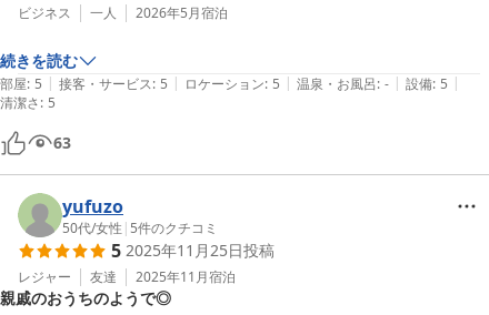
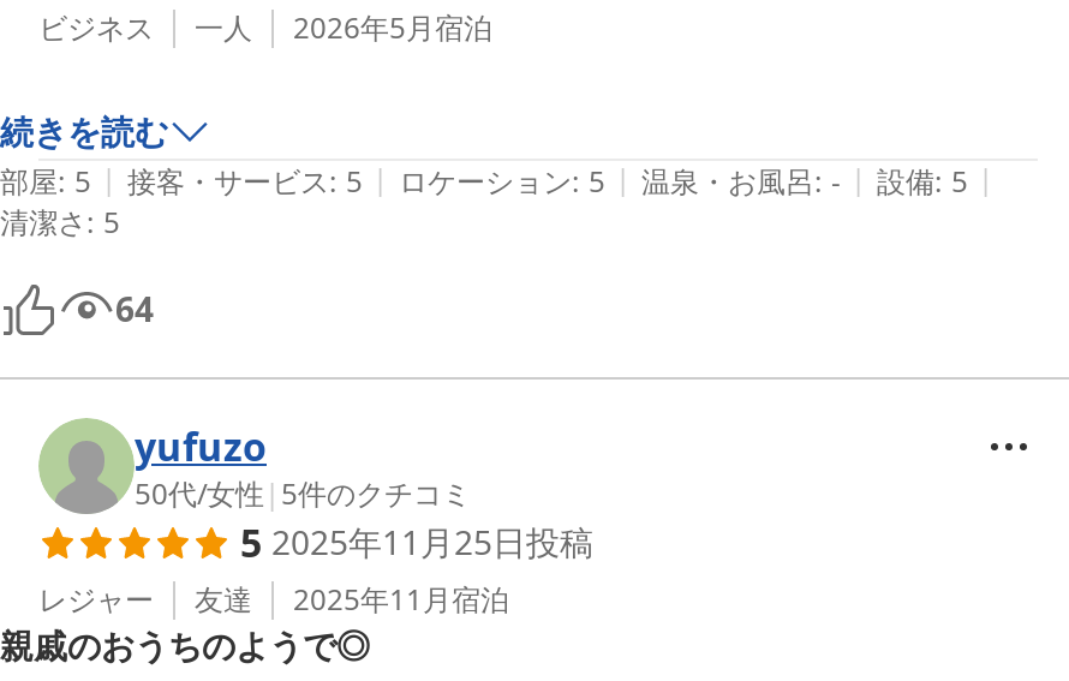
[53,132,71,153] 63 -> [115,286,154,331] 64

